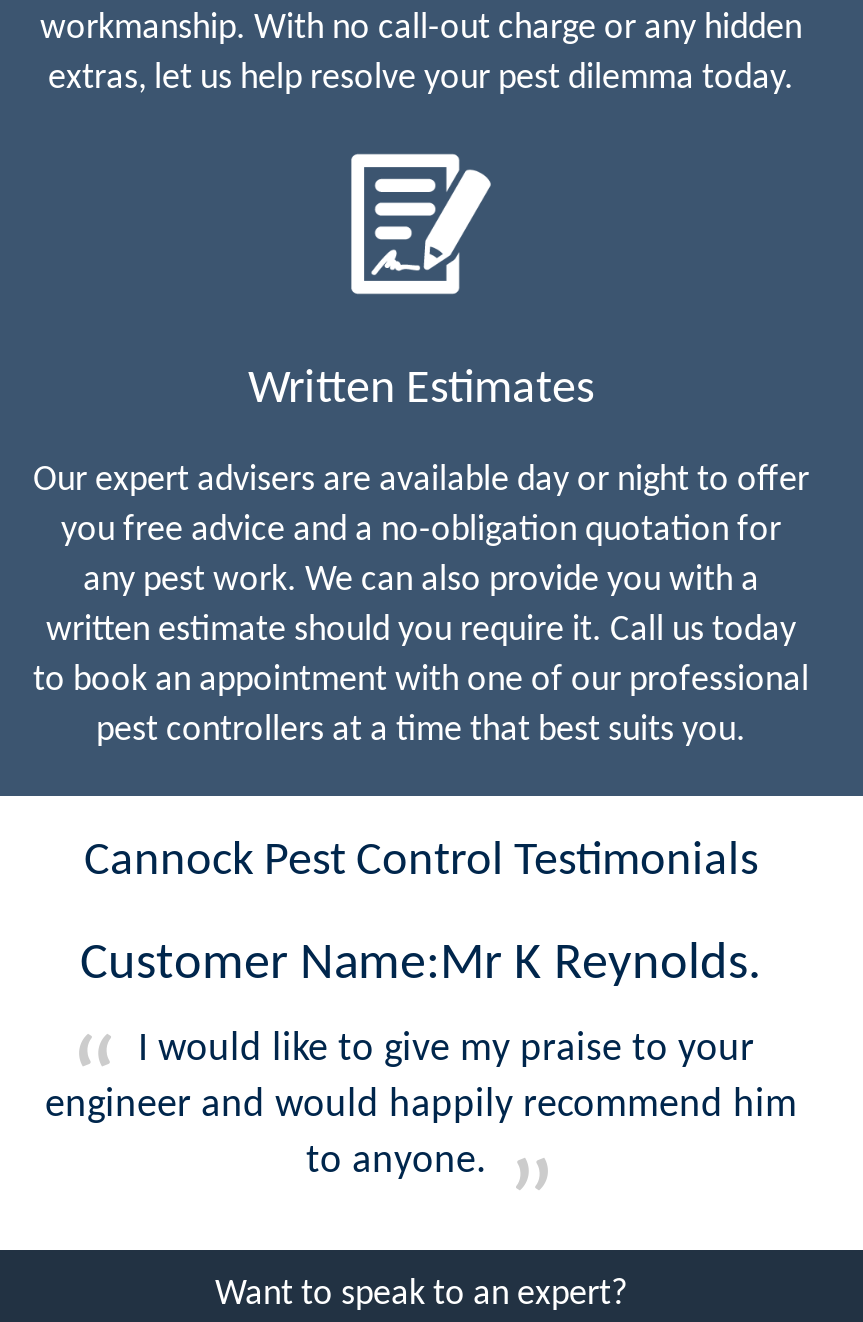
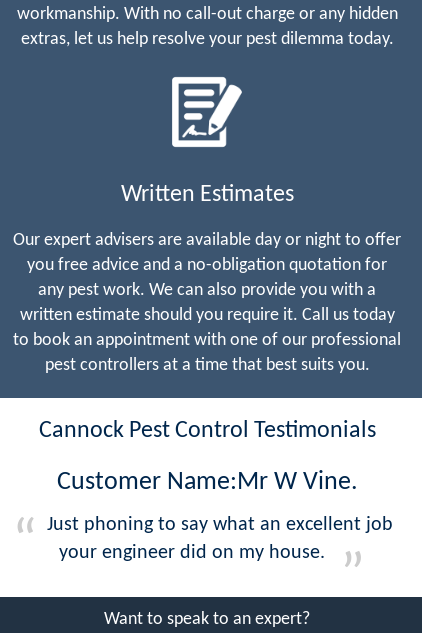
[80,937,762,991] Customer Name:Mr K Reynolds. -> [56,468,357,495] Customer Name:Mr W Vine.
[45,1029,797,1181] I would like to give my praise to your | engineer and would happily recommend him | to anyone. -> [46,514,392,562] Just phoning to say what an excellent job | your engineer did on my house.

